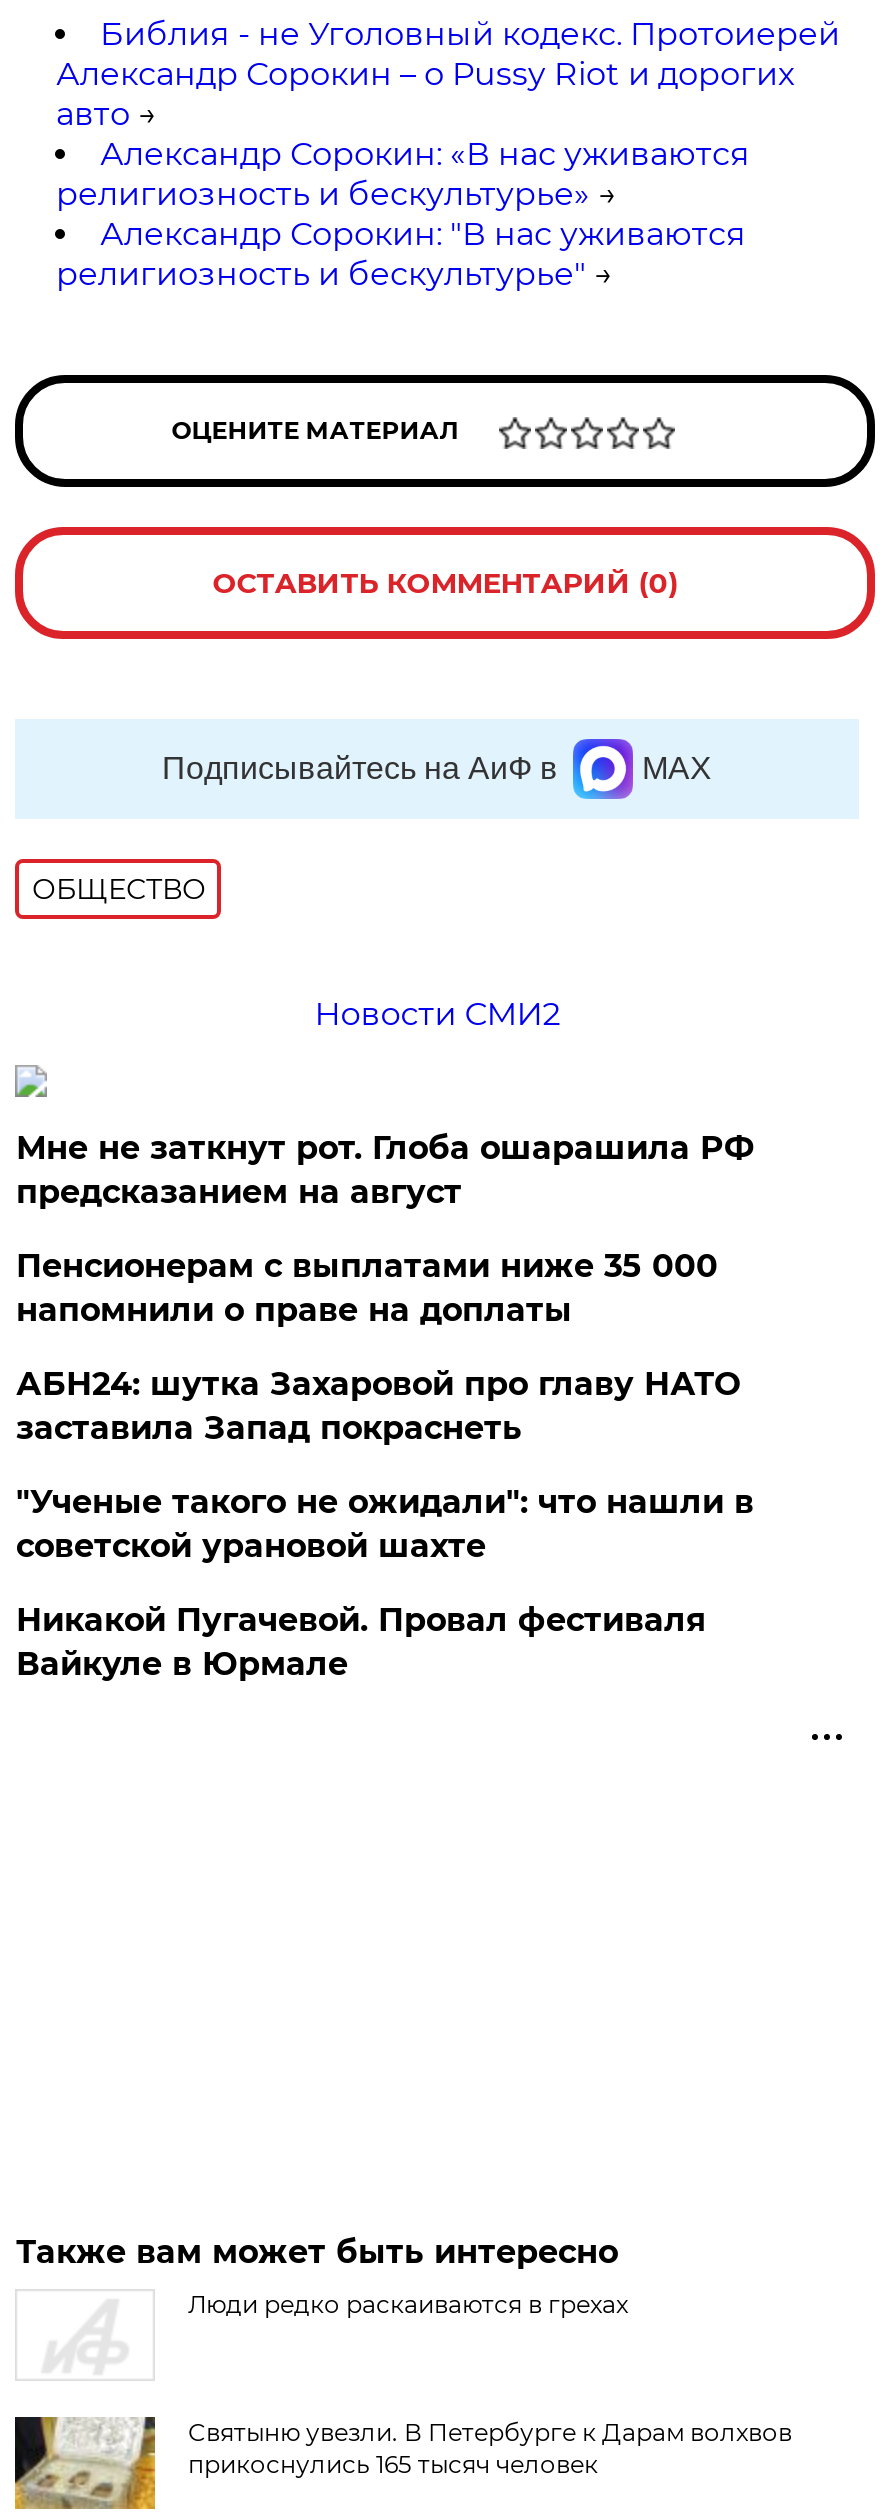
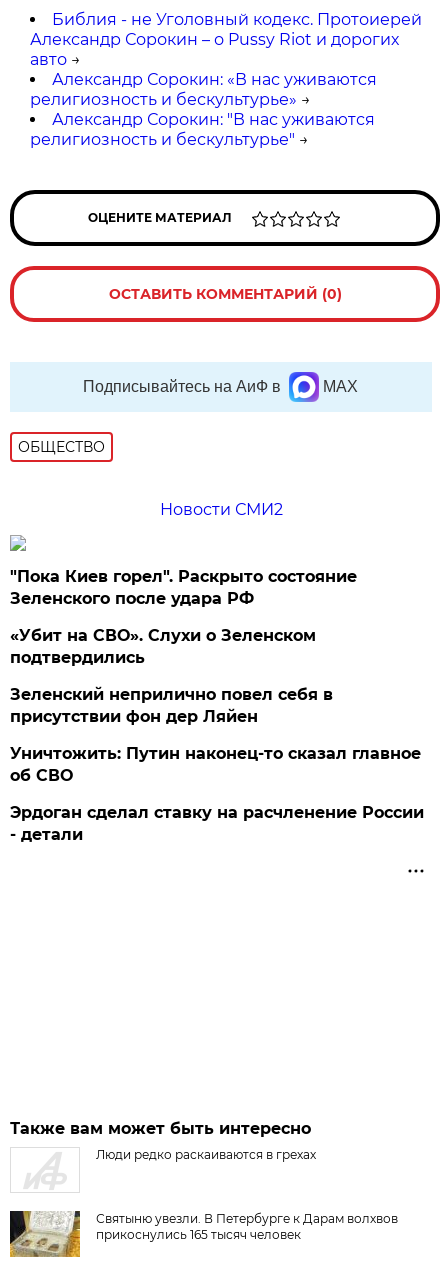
[16,1129,754,1211] Мне не заткнут рот. Глоба ошарашила РФ | предсказанием на август -> [10,567,357,608] "Пока Киев горел". Раскрыто состояние | Зеленского после удара РФ
[16,1247,718,1329] Пенсионерам с выплатами ниже 35 000 | напомнили о праве на доплаты -> [10,626,316,667] «Убит на СВО». Слухи о Зеленском | подтвердились
[16,1365,740,1447] АБН24: шутка Захаровой про главу НАТО | заставила Запад покраснеть -> [10,685,333,726] Зеленский неприлично повел cебя в | присутствии фон дер Ляйен
[16,1483,754,1565] "Ученые такого не ожидали": что нашли в | советской урановой шахте -> [10,744,421,785] Уничтожить: Путин наконец-то сказал главное | об СВО
[16,1601,706,1683] Никакой Пугачевой. Провал фестиваля | Вайкуле в Юрмале -> [10,803,424,844] Эрдоган сделал ставку на расчленение России | - детали

